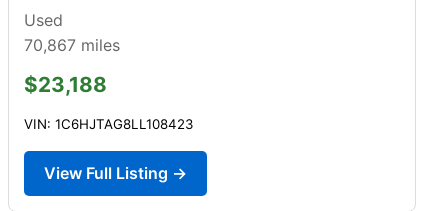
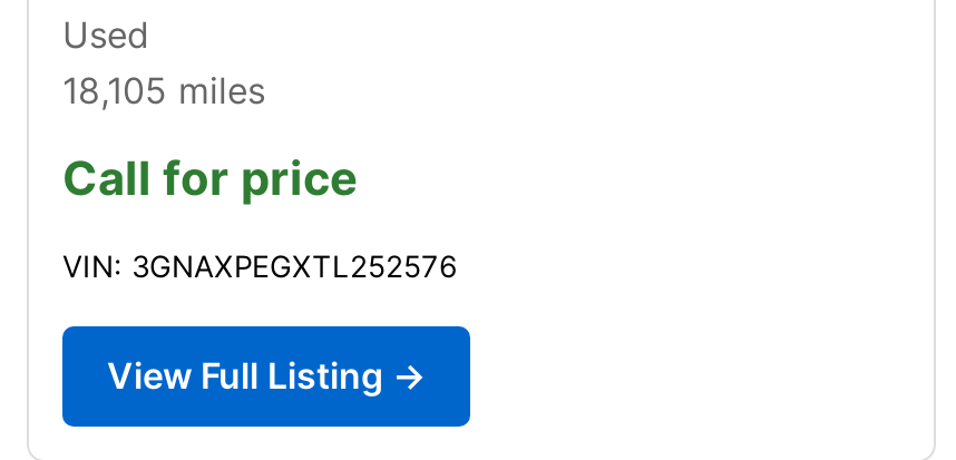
[24,35,120,55] 70,867 miles -> [62,68,265,112] 18,105 miles
[24,72,107,97] $23,188 -> [62,150,357,206] Call for price
[24,116,193,132] VIN: 1C6HJTAG8LL108423 -> [62,248,457,284] VIN: 3GNAXPEGXTL252576

